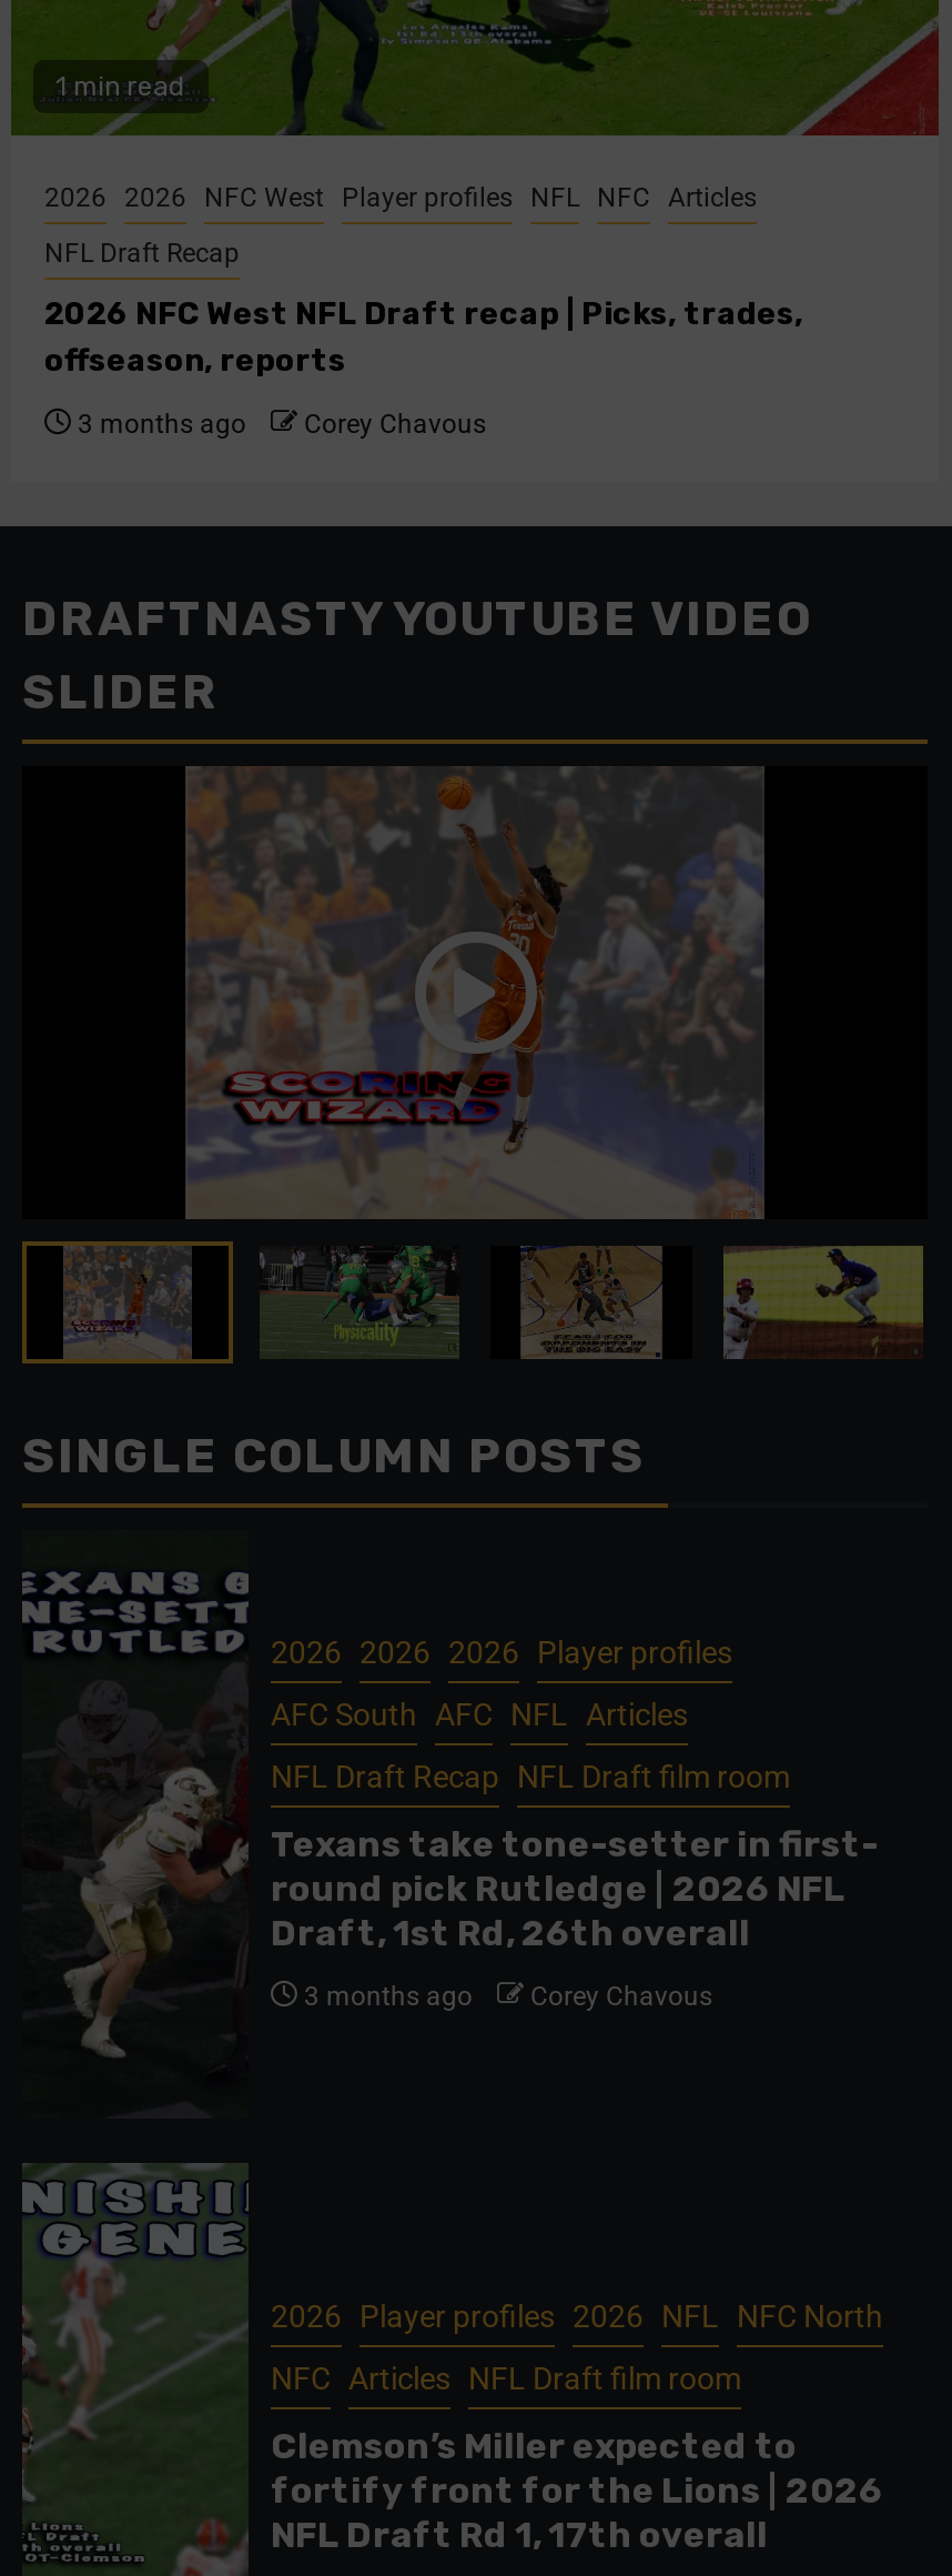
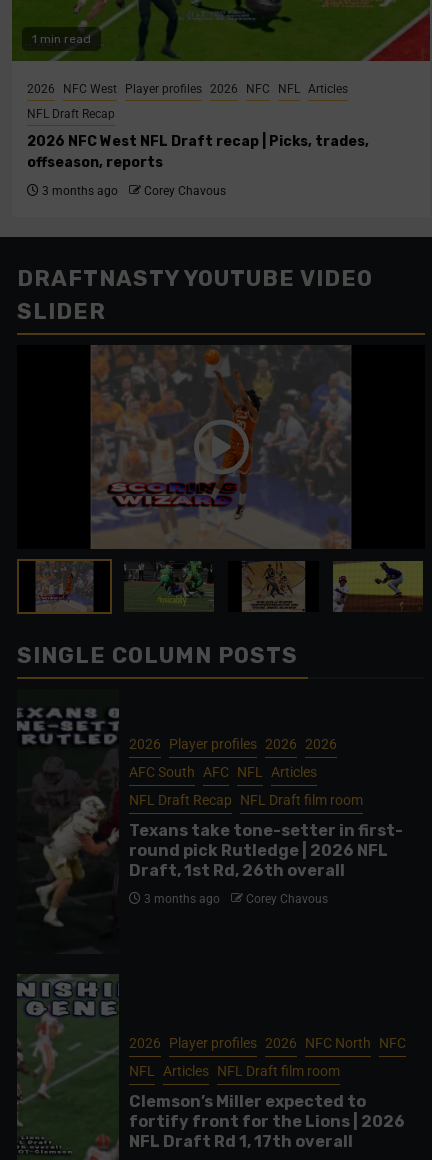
[44,182,757,213] 2026 2026 NFC West Player profiles NFL NFC Articles -> [27,82,348,96] 2026 NFC West Player profiles 2026 NFC NFL Articles
[271,1635,732,1671] 2026 2026 2026 Player profiles -> [129,736,337,752] 2026 Player profiles 2026 2026
[271,2299,883,2335] 2026 Player profiles 2026 NFL NFC North -> [129,1035,406,1051] 2026 Player profiles 2026 NFC North NFC
[271,2361,741,2397] NFC Articles NFL Draft film room -> [129,1063,340,1079] NFL Articles NFL Draft film room

